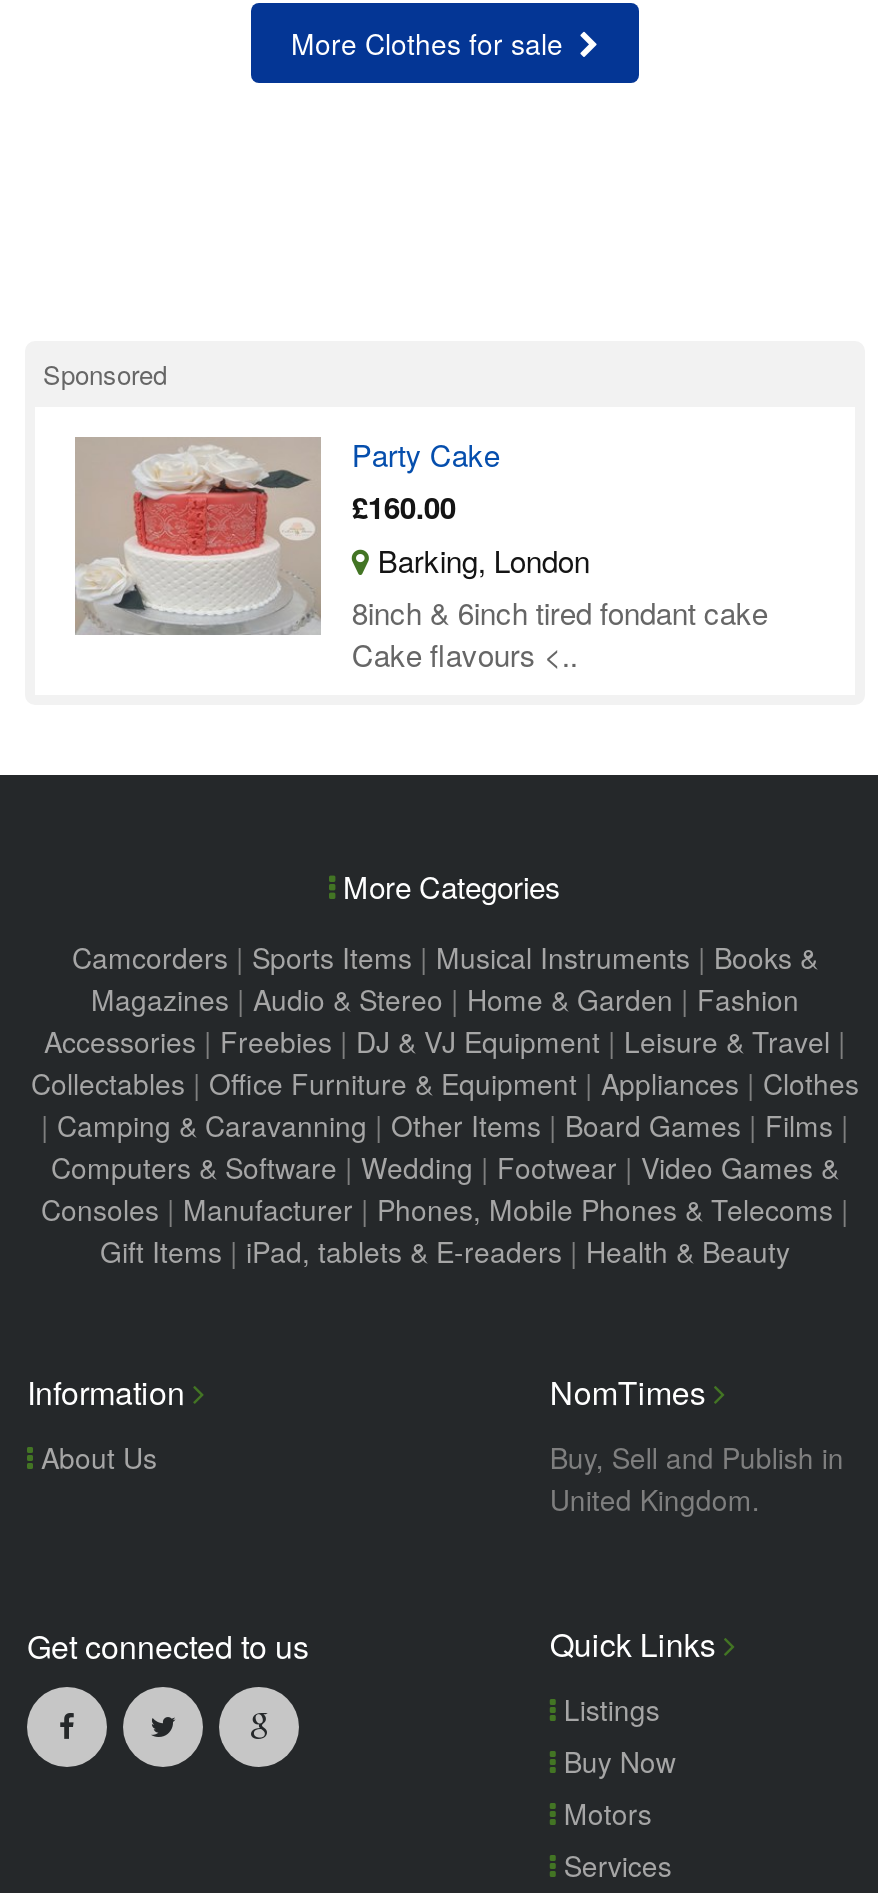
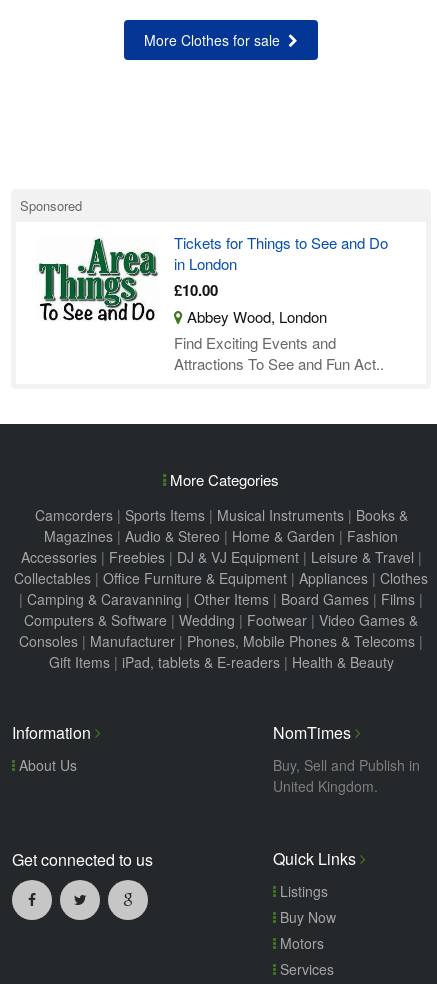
[73,432,768,674] [image] | Party Cake | £160.00 | Barking, London | 8inch & 6inch tired fondant cake | Cake flavours <.. -> [36,232,388,374] [image] | Tickets for Things to See and Do | in London | £10.00 | Abbey Wood, London | Find Exciting Events and | Attractions To See and Fun Act..

